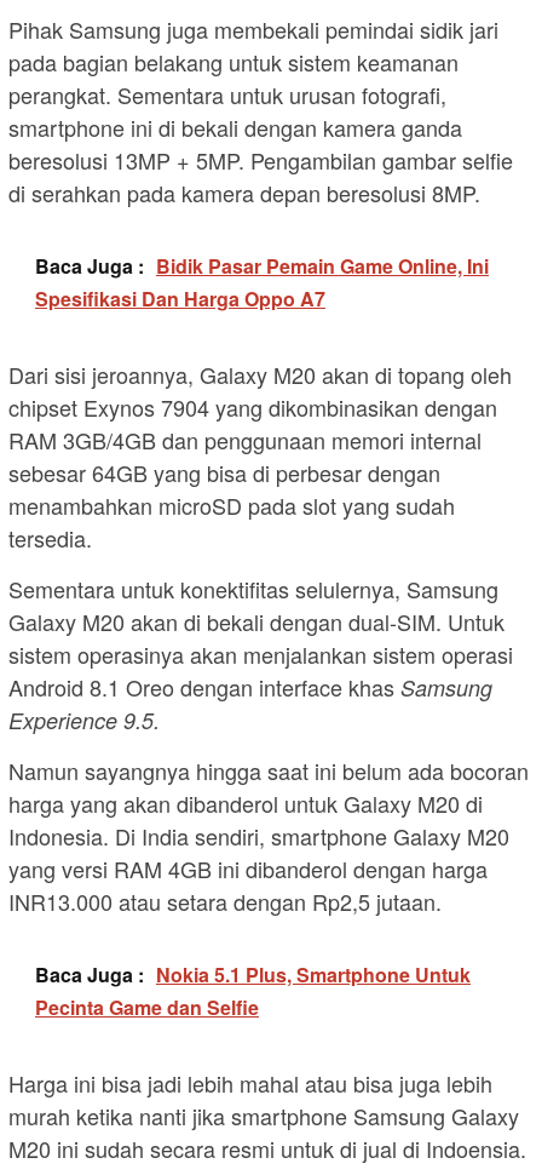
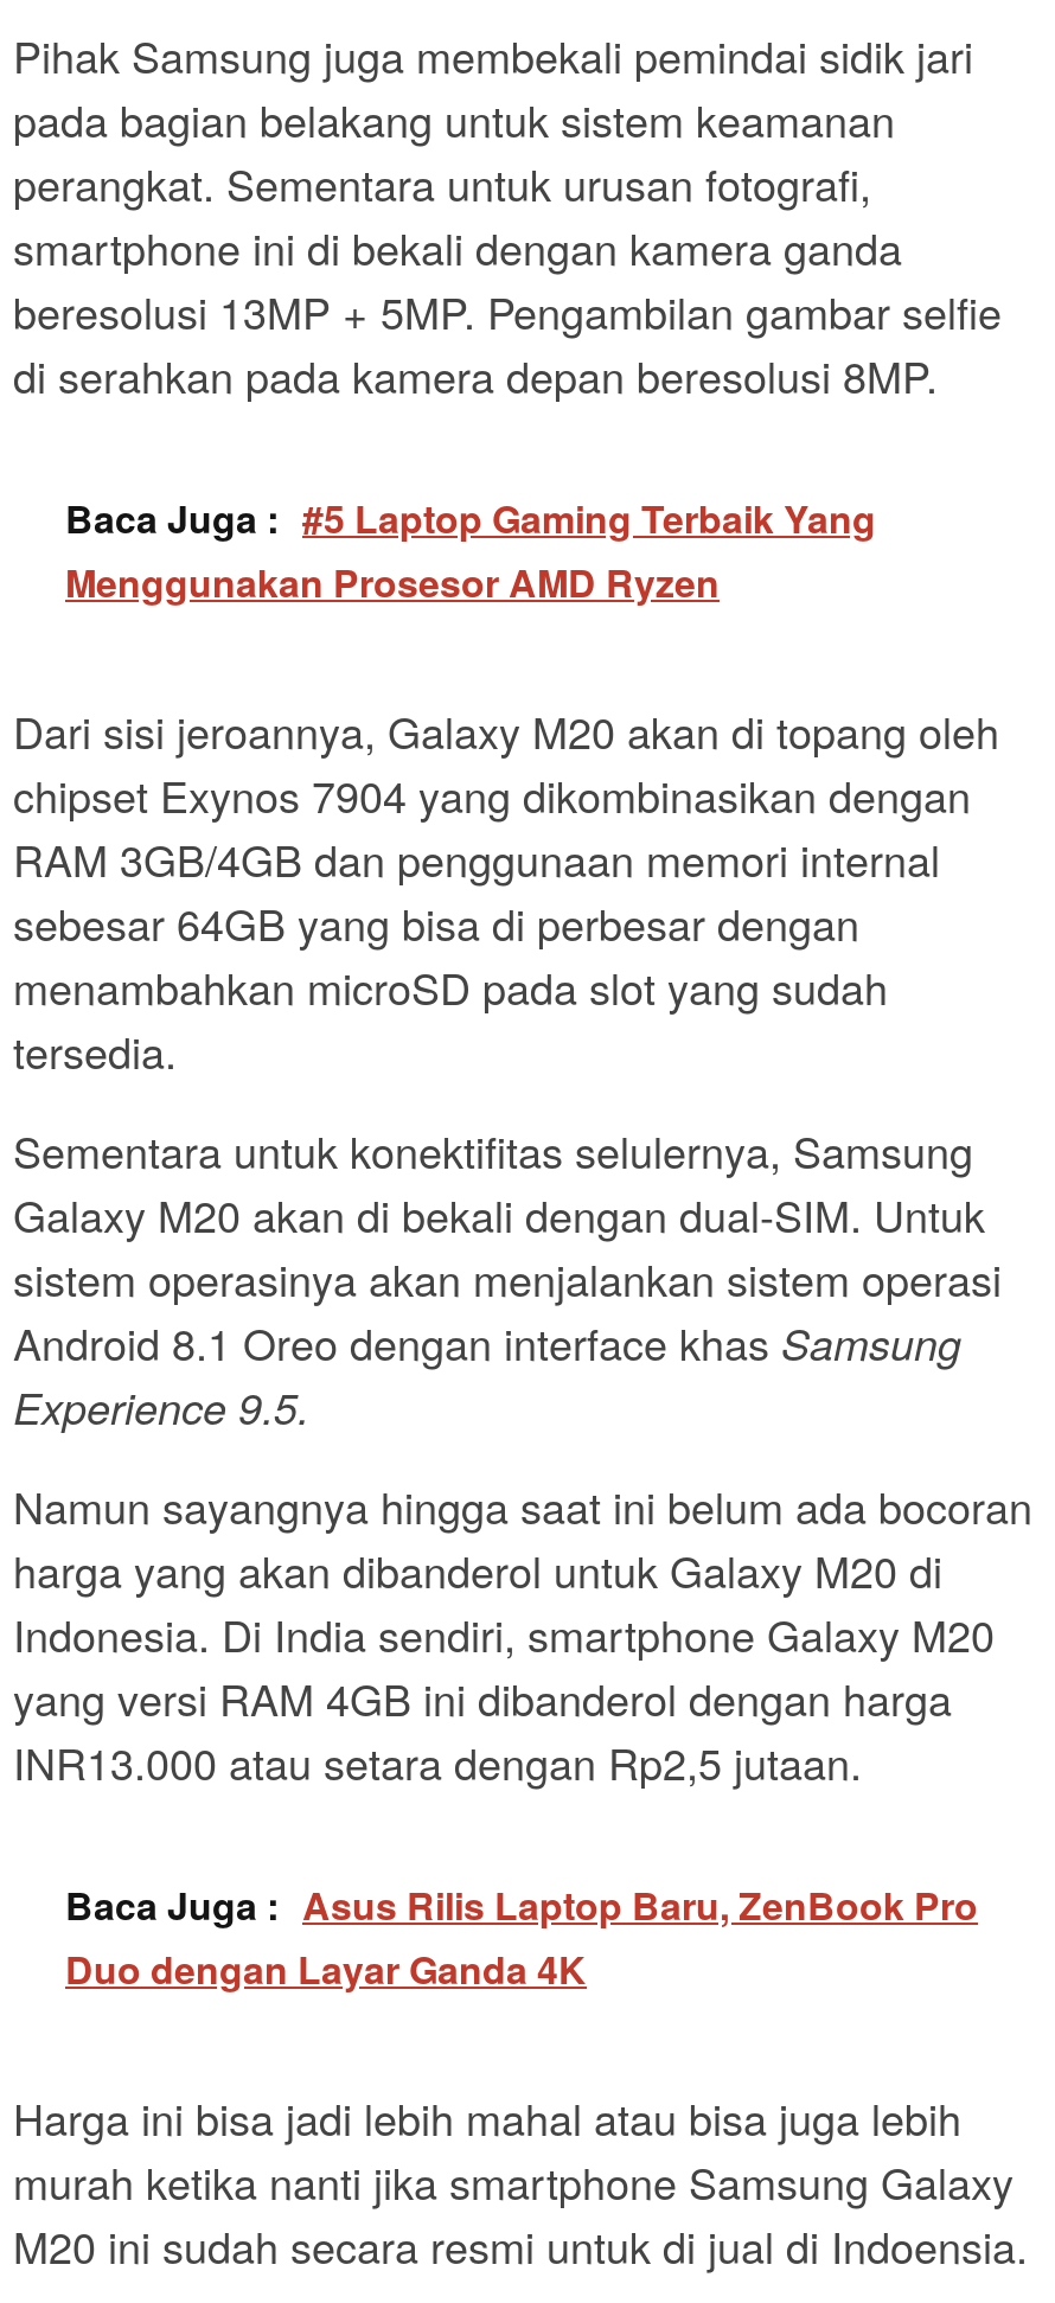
[35,252,489,313] Baca Juga : Bidik Pasar Pemain Game Online, Ini | Spesifikasi Dan Harga Oppo A7 -> [65,490,876,609] Baca Juga : #5 Laptop Gaming Terbaik Yang | Menggunakan Prosesor AMD Ryzen
[35,961,471,1022] Baca Juga : Nokia 5.1 Plus, Smartphone Untuk | Pecinta Game dan Selfie -> [65,1877,978,1996] Baca Juga : Asus Rilis Laptop Baru, ZenBook Pro | Duo dengan Layar Ganda 4K

